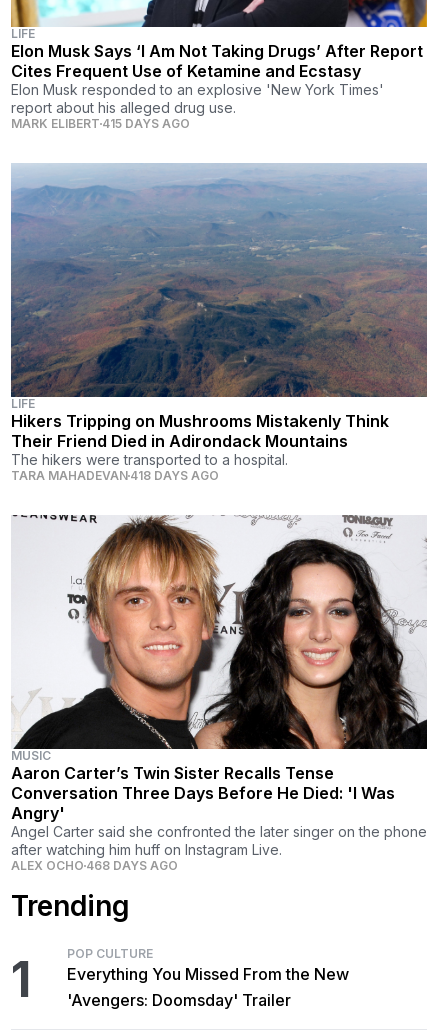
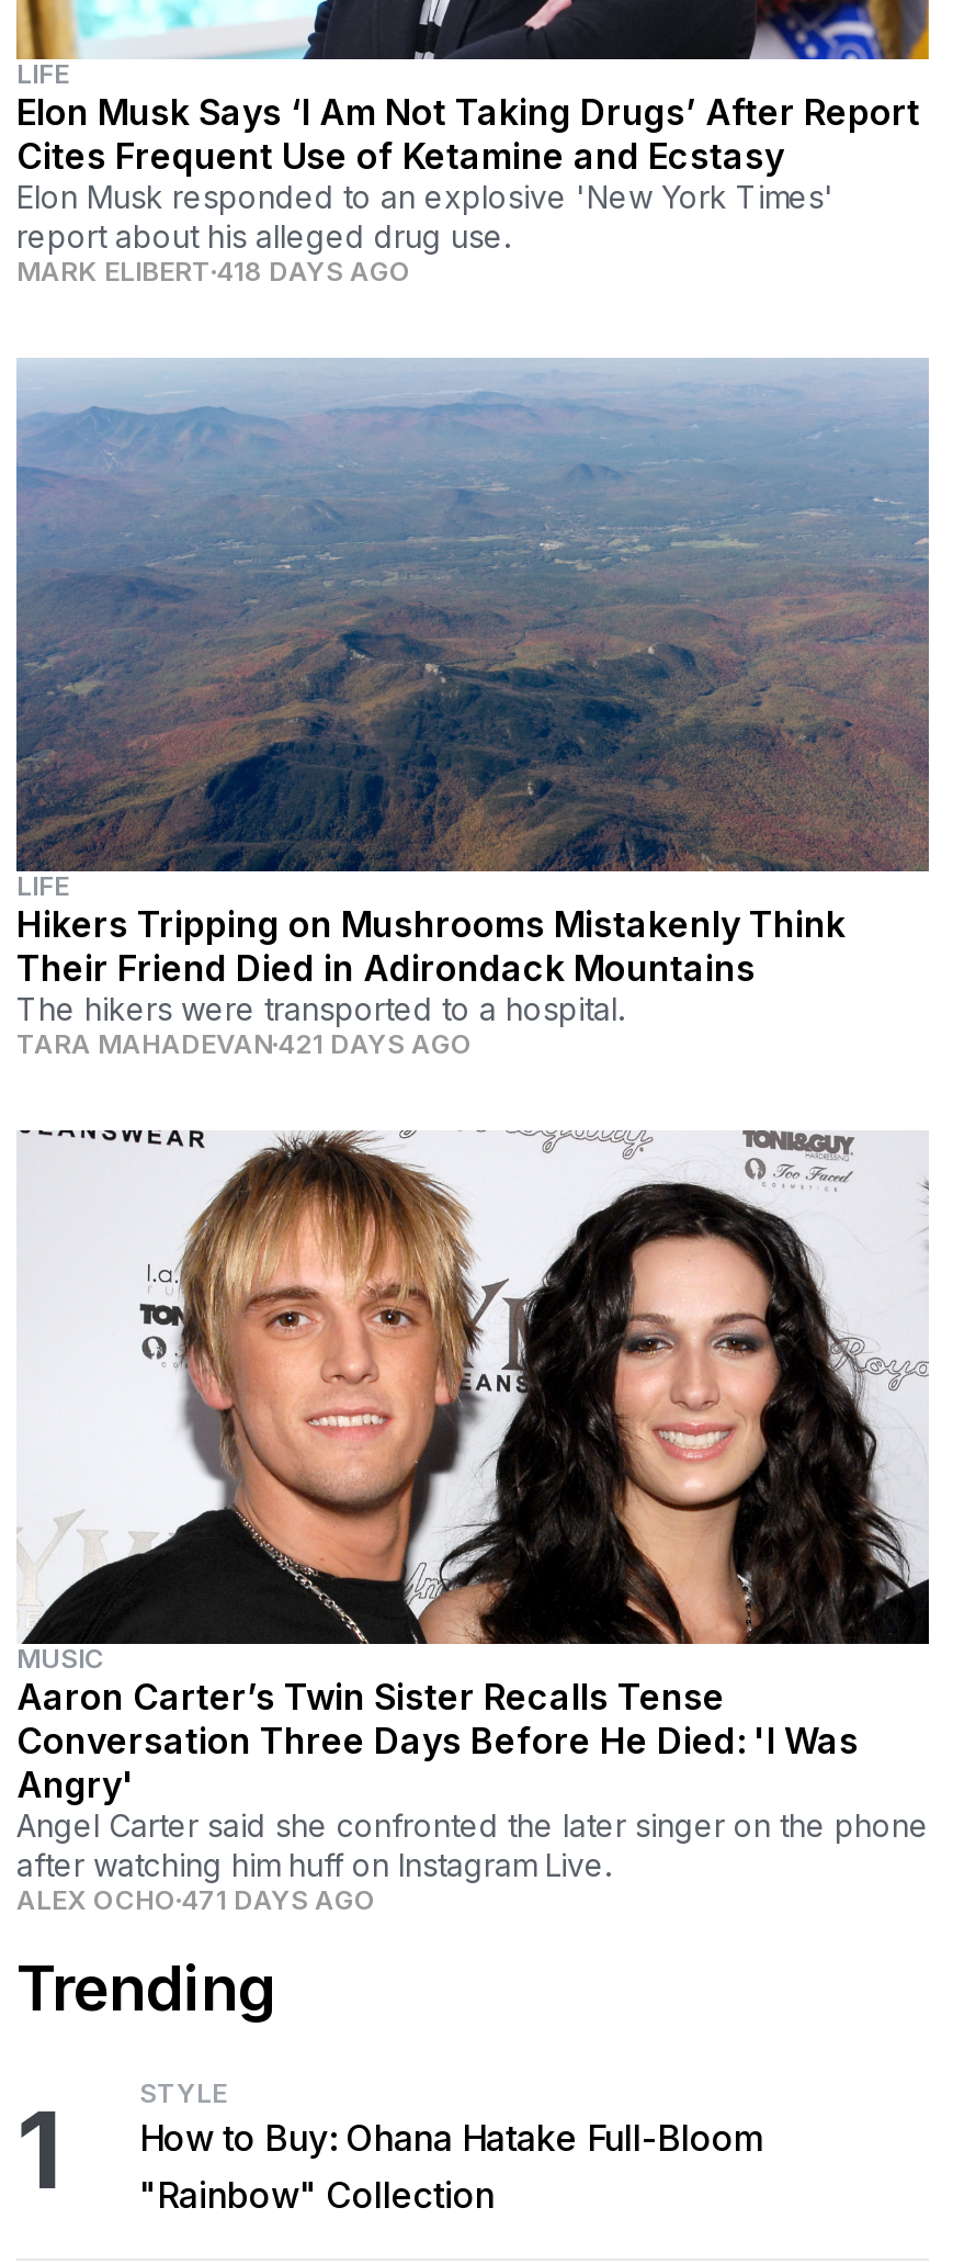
[11,116,190,131] MARK ELIBERT 415 DAYS AGO -> [16,255,411,288] MARK ELIBERT 418 DAYS AGO
[11,468,219,483] TARA MAHADEVAN 418 DAYS AGO -> [16,1028,473,1061] TARA MAHADEVAN 421 DAYS AGO
[11,858,178,873] ALEX OCHO 468 DAYS AGO -> [16,1884,376,1917] ALEX OCHO 471 DAYS AGO
[67,946,349,1010] POP CULTURE | Everything You Missed From the New | 'Avengers: Doomsday' Trailer -> [139,2077,764,2217] STYLE | How to Buy: Ohana Hatake Full-Bloom | "Rainbow" Collection

